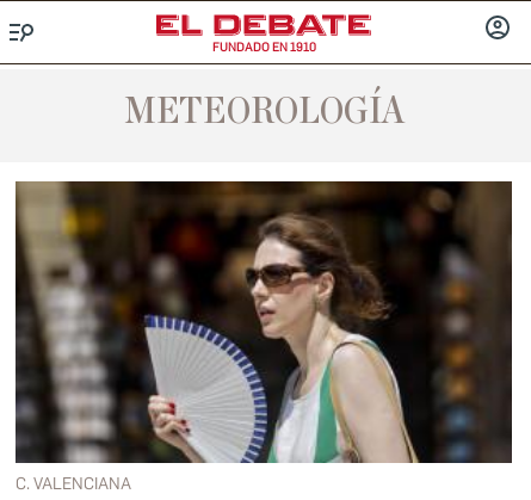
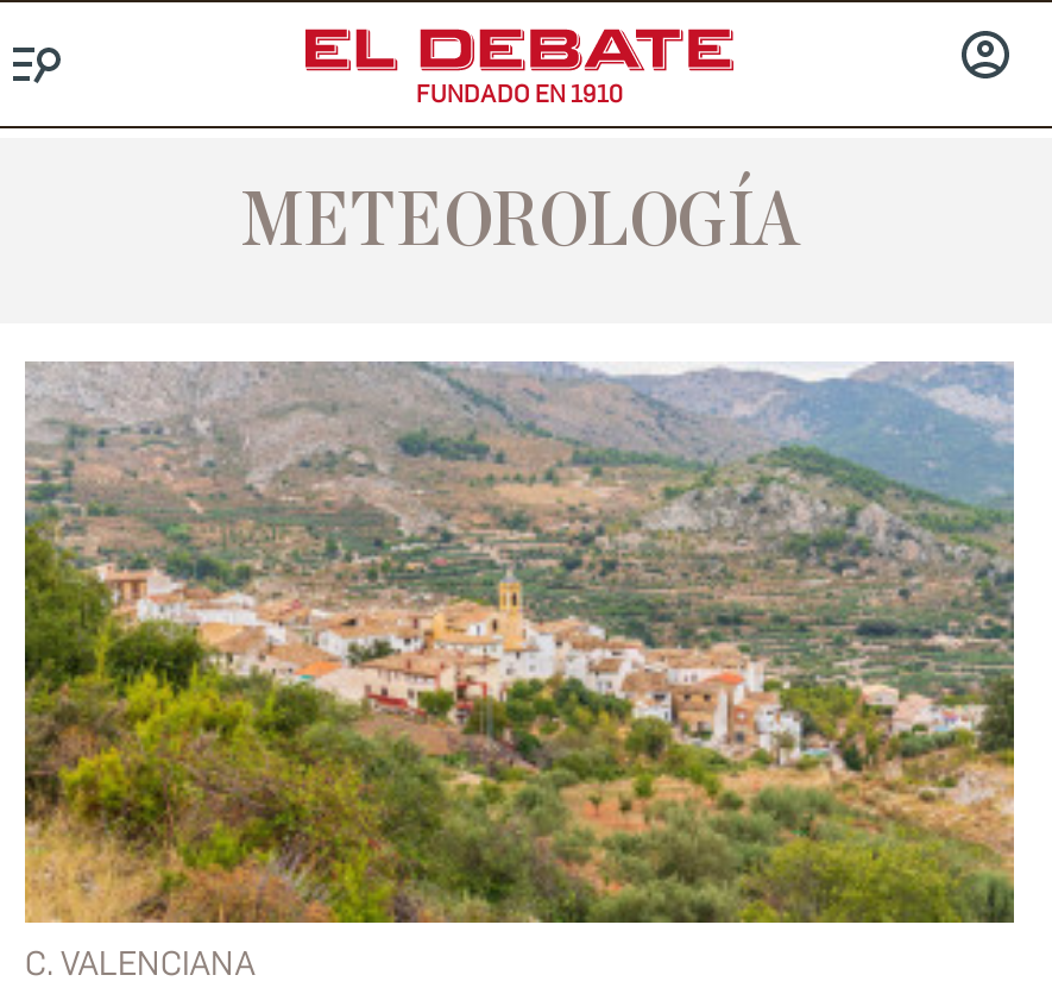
[14,180,513,464] [image] -> [23,359,1016,925] [image]

